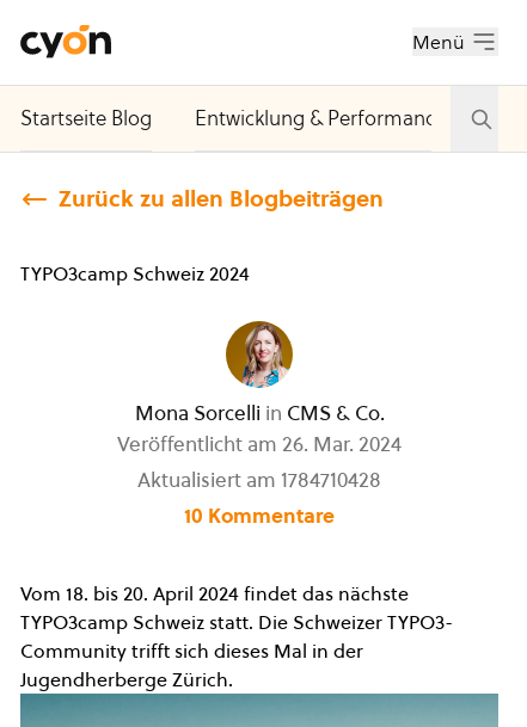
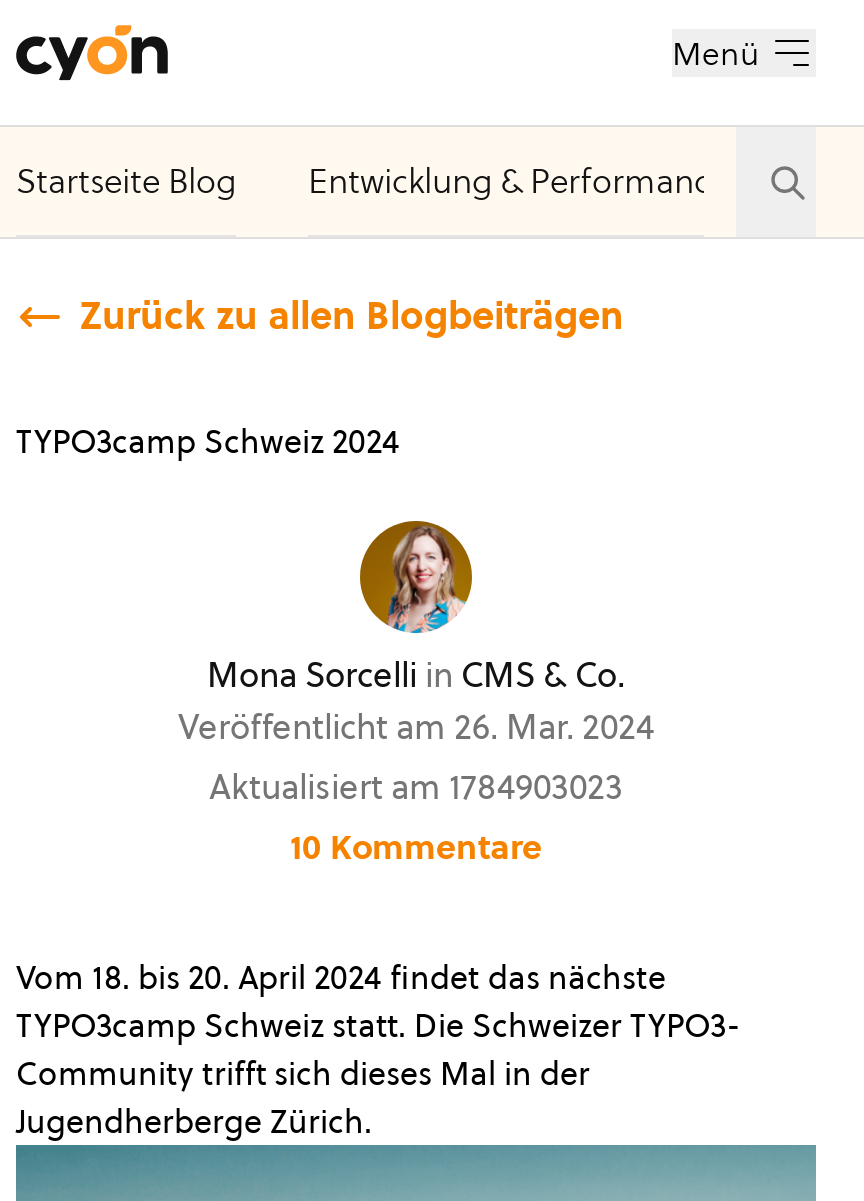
[137,465,381,494] Aktualisiert am 1784710428 -> [209,762,623,810] Aktualisiert am 1784903023

